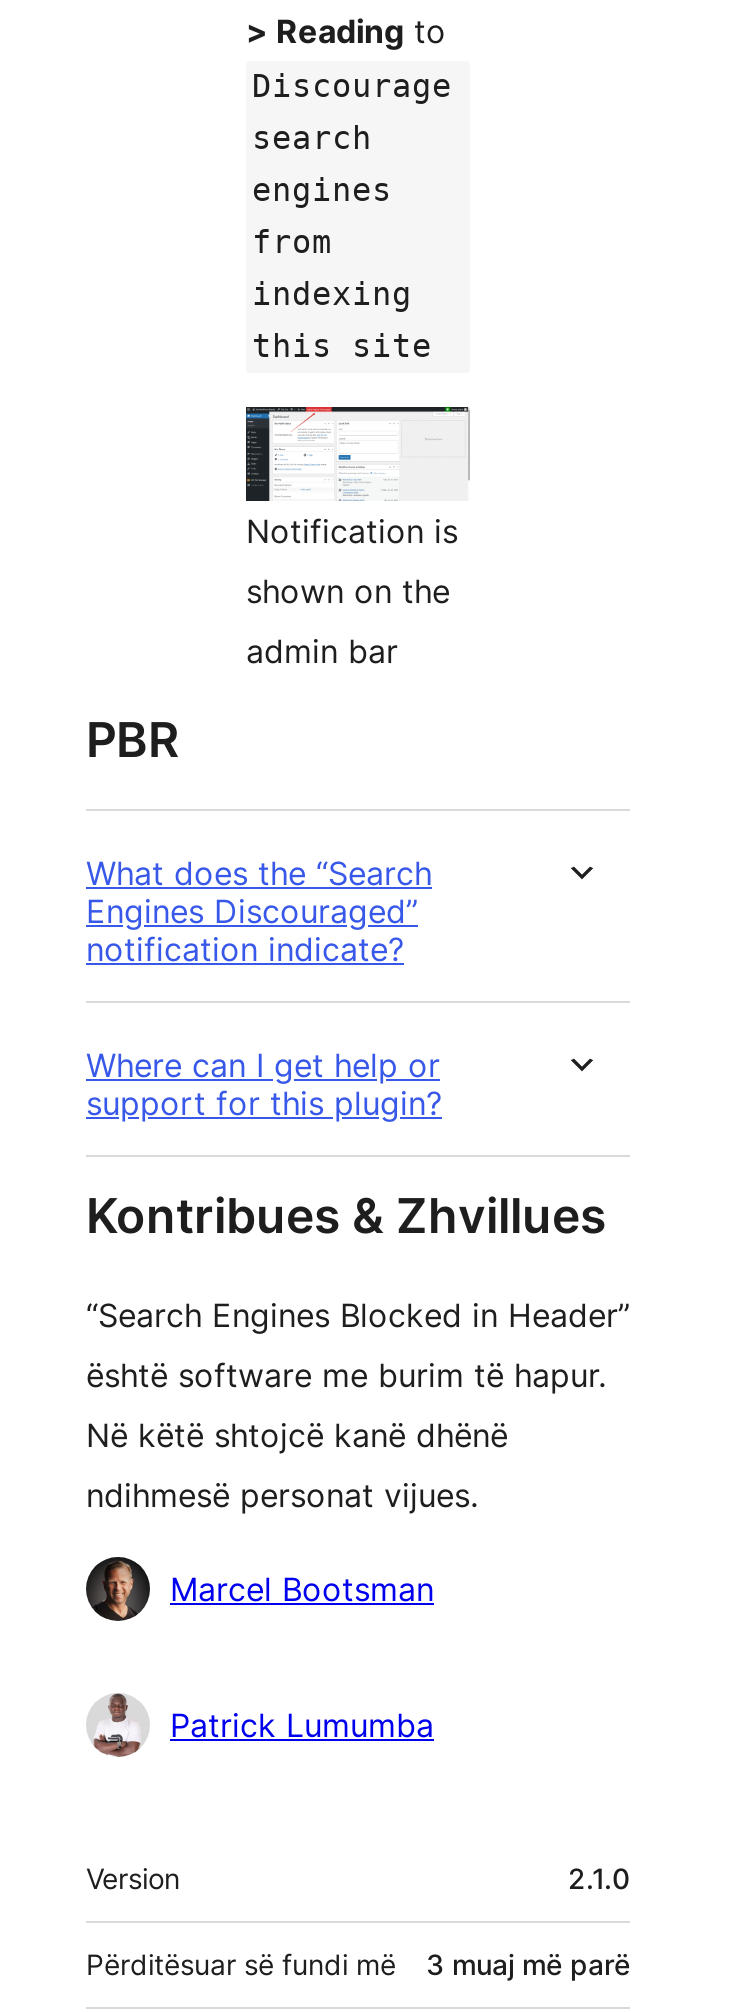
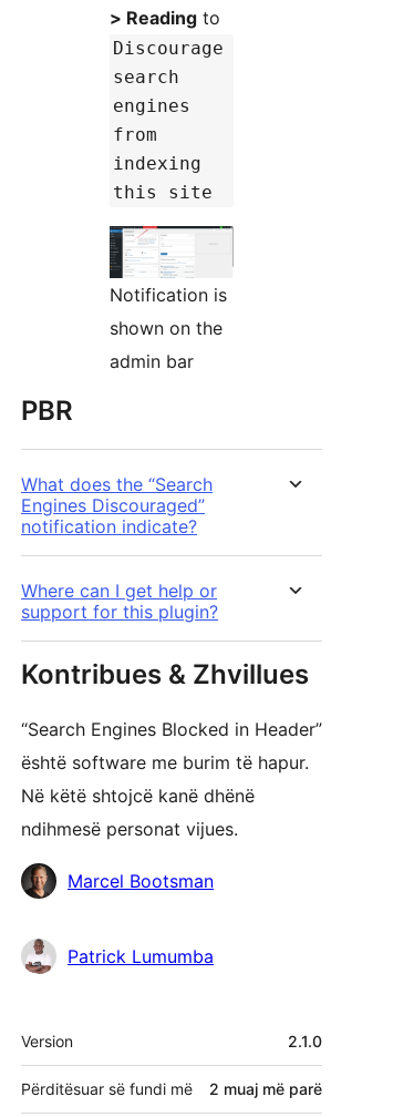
[86,1947,630,1981] Përditësuar së fundi më 3 muaj më parë -> [21,1080,322,1098] Përditësuar së fundi më 2 muaj më parë

